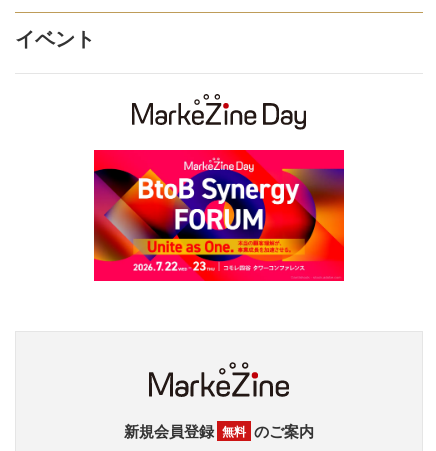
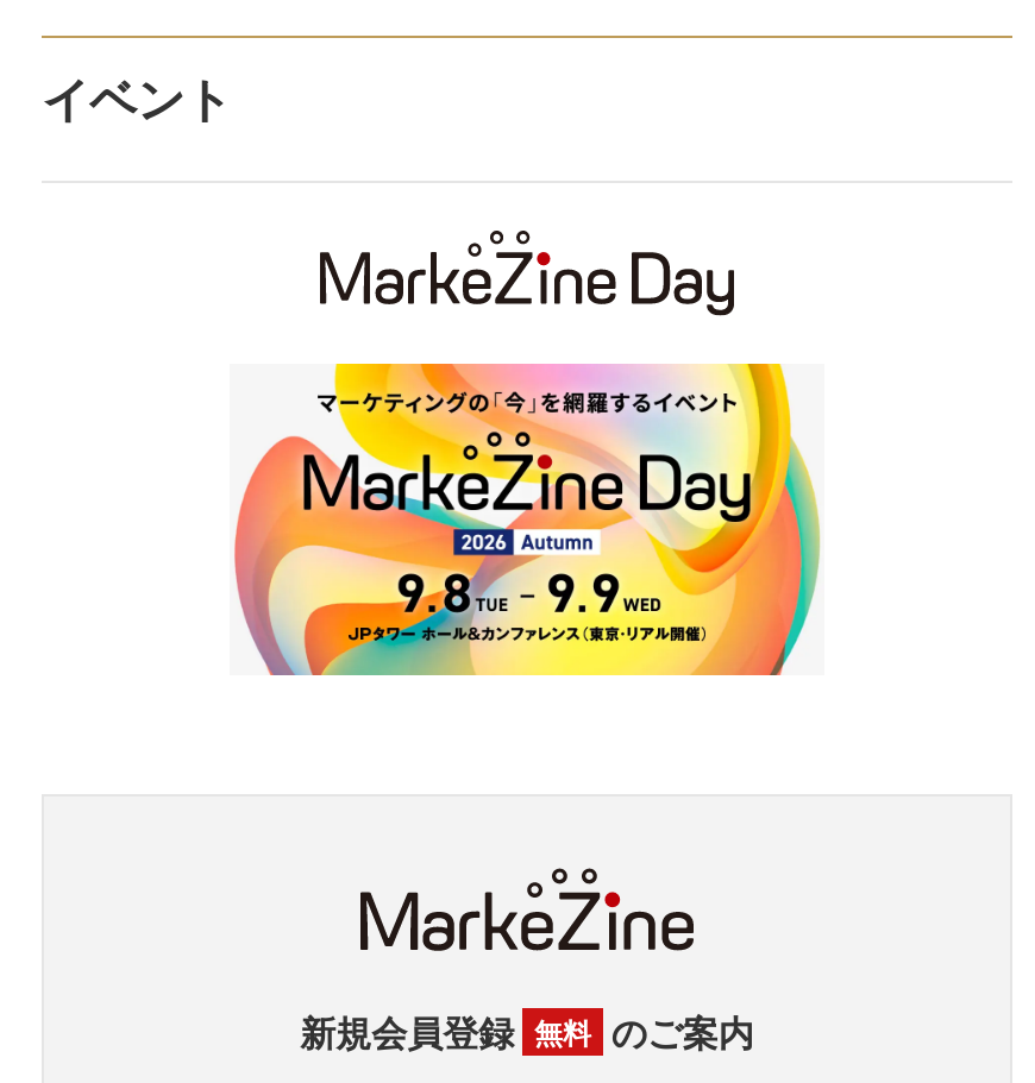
[93,149,345,282] [image] -> [230,361,824,678] [image]

